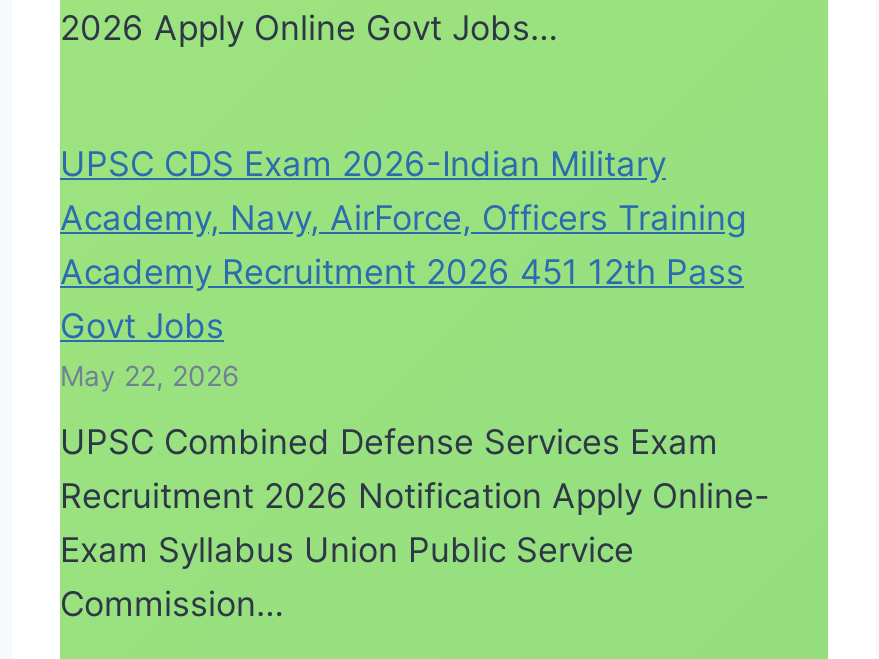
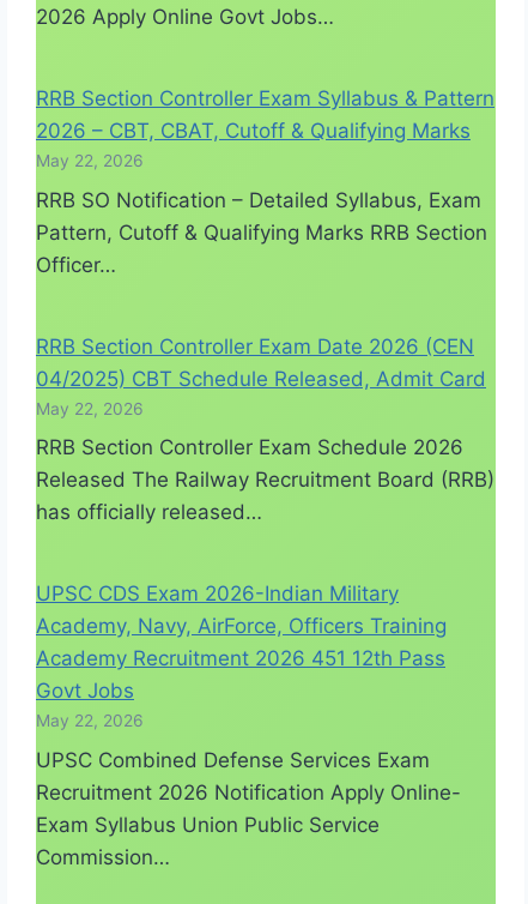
none -> [36,87,494,524] RRB Section Controller Exam Syllabus & Pattern | 2026 – CBT, CBAT, Cutoff & Qualifying Marks | May 22, 2026 | RRB SO Notification – Detailed Syllabus, Exam | Pattern, Cutoff & Qualifying Marks RRB Section | Officer… | RRB Section Controller Exam Date 2026 (CEN | 04/2025) CBT Schedule Released, Admit Card | May 22, 2026 | RRB Section Controller Exam Schedule 2026 | Released The Railway Recruitment Board (RRB) | has officially released…

